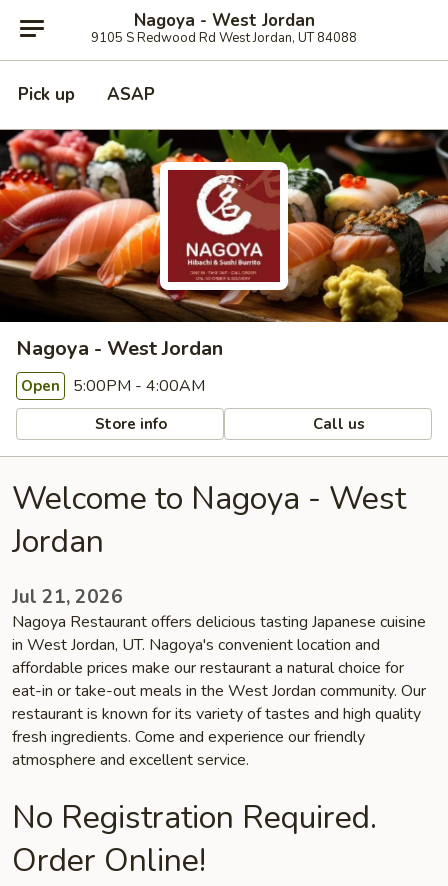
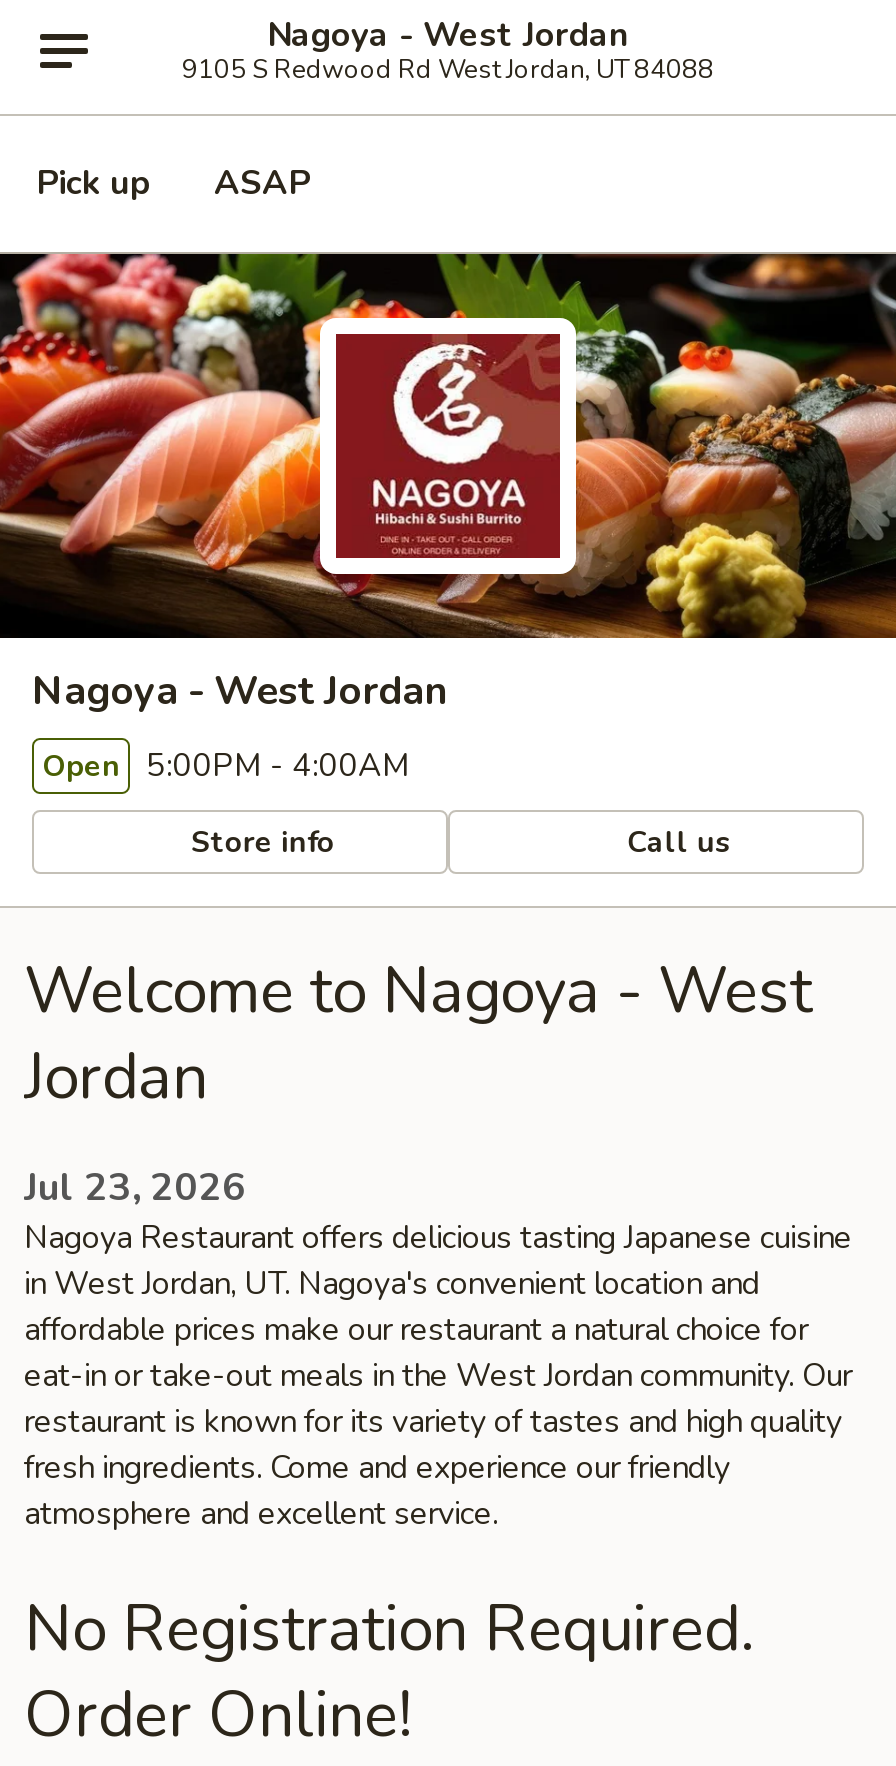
[12,584,123,610] Jul 21, 2026 -> [24,1162,246,1214] Jul 23, 2026

